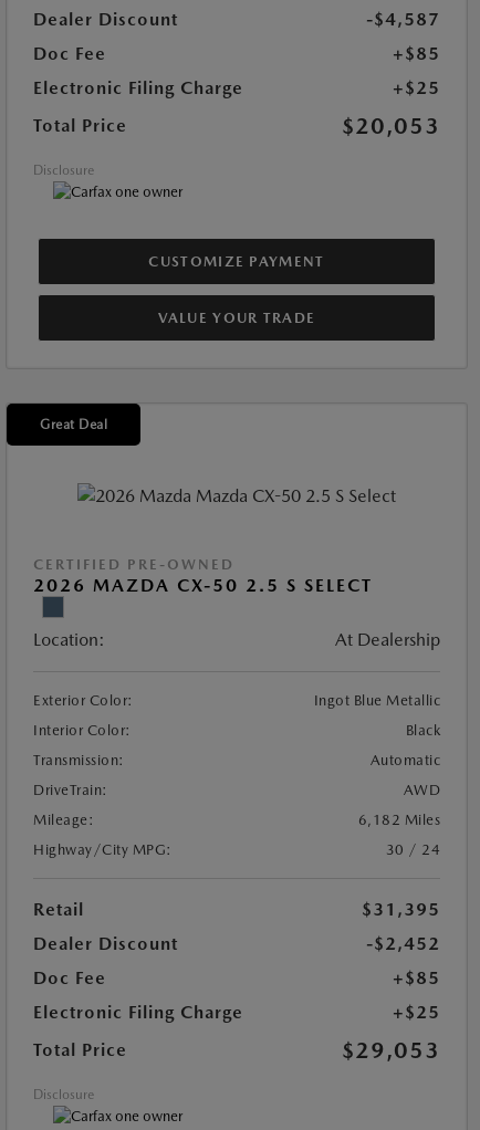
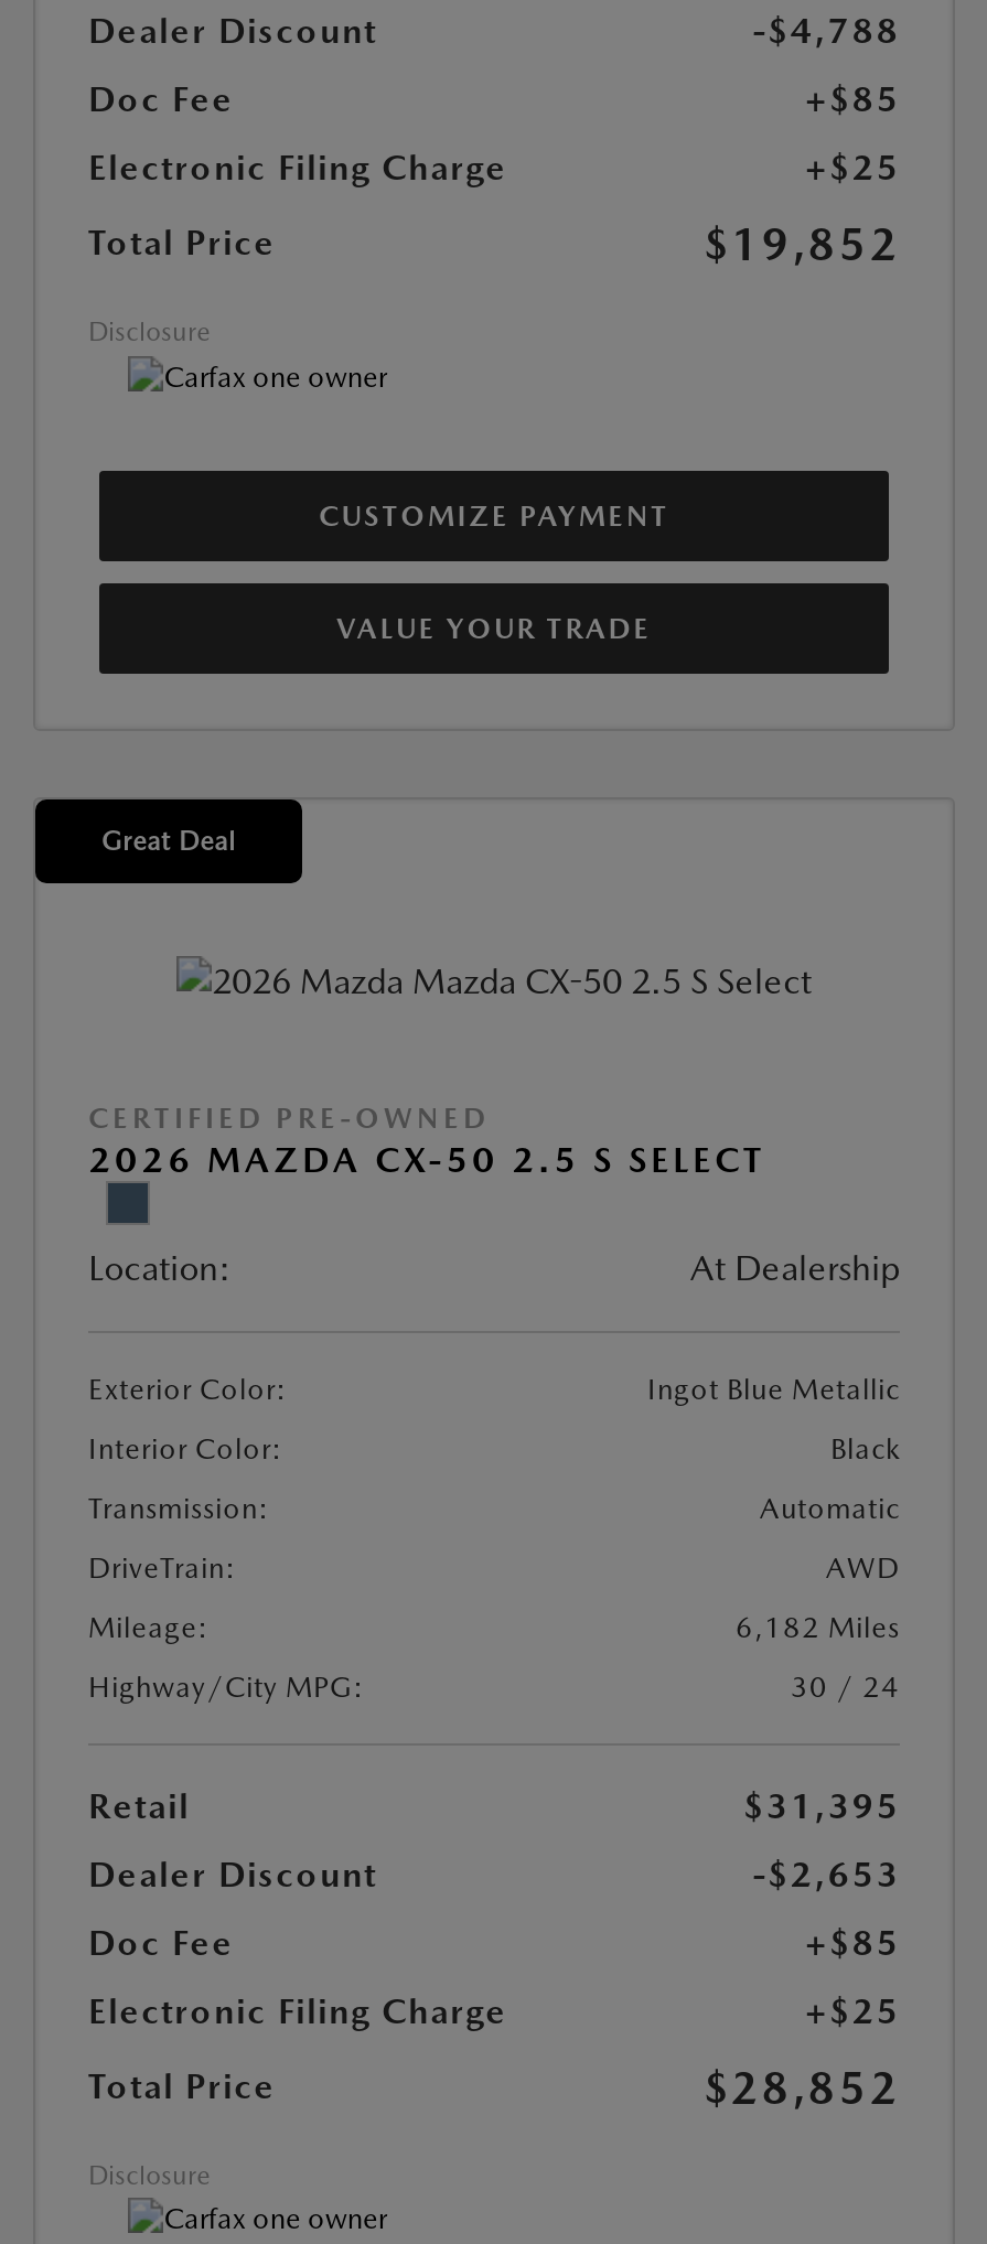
[366,9,440,30] -$4,587 -> [752,11,900,53] -$4,788
[342,113,440,139] $20,053 -> [704,218,900,271] $19,852
[366,933,440,954] -$2,452 -> [752,1854,900,1896] -$2,653
[342,1037,440,1063] $29,053 -> [704,2061,900,2114] $28,852

